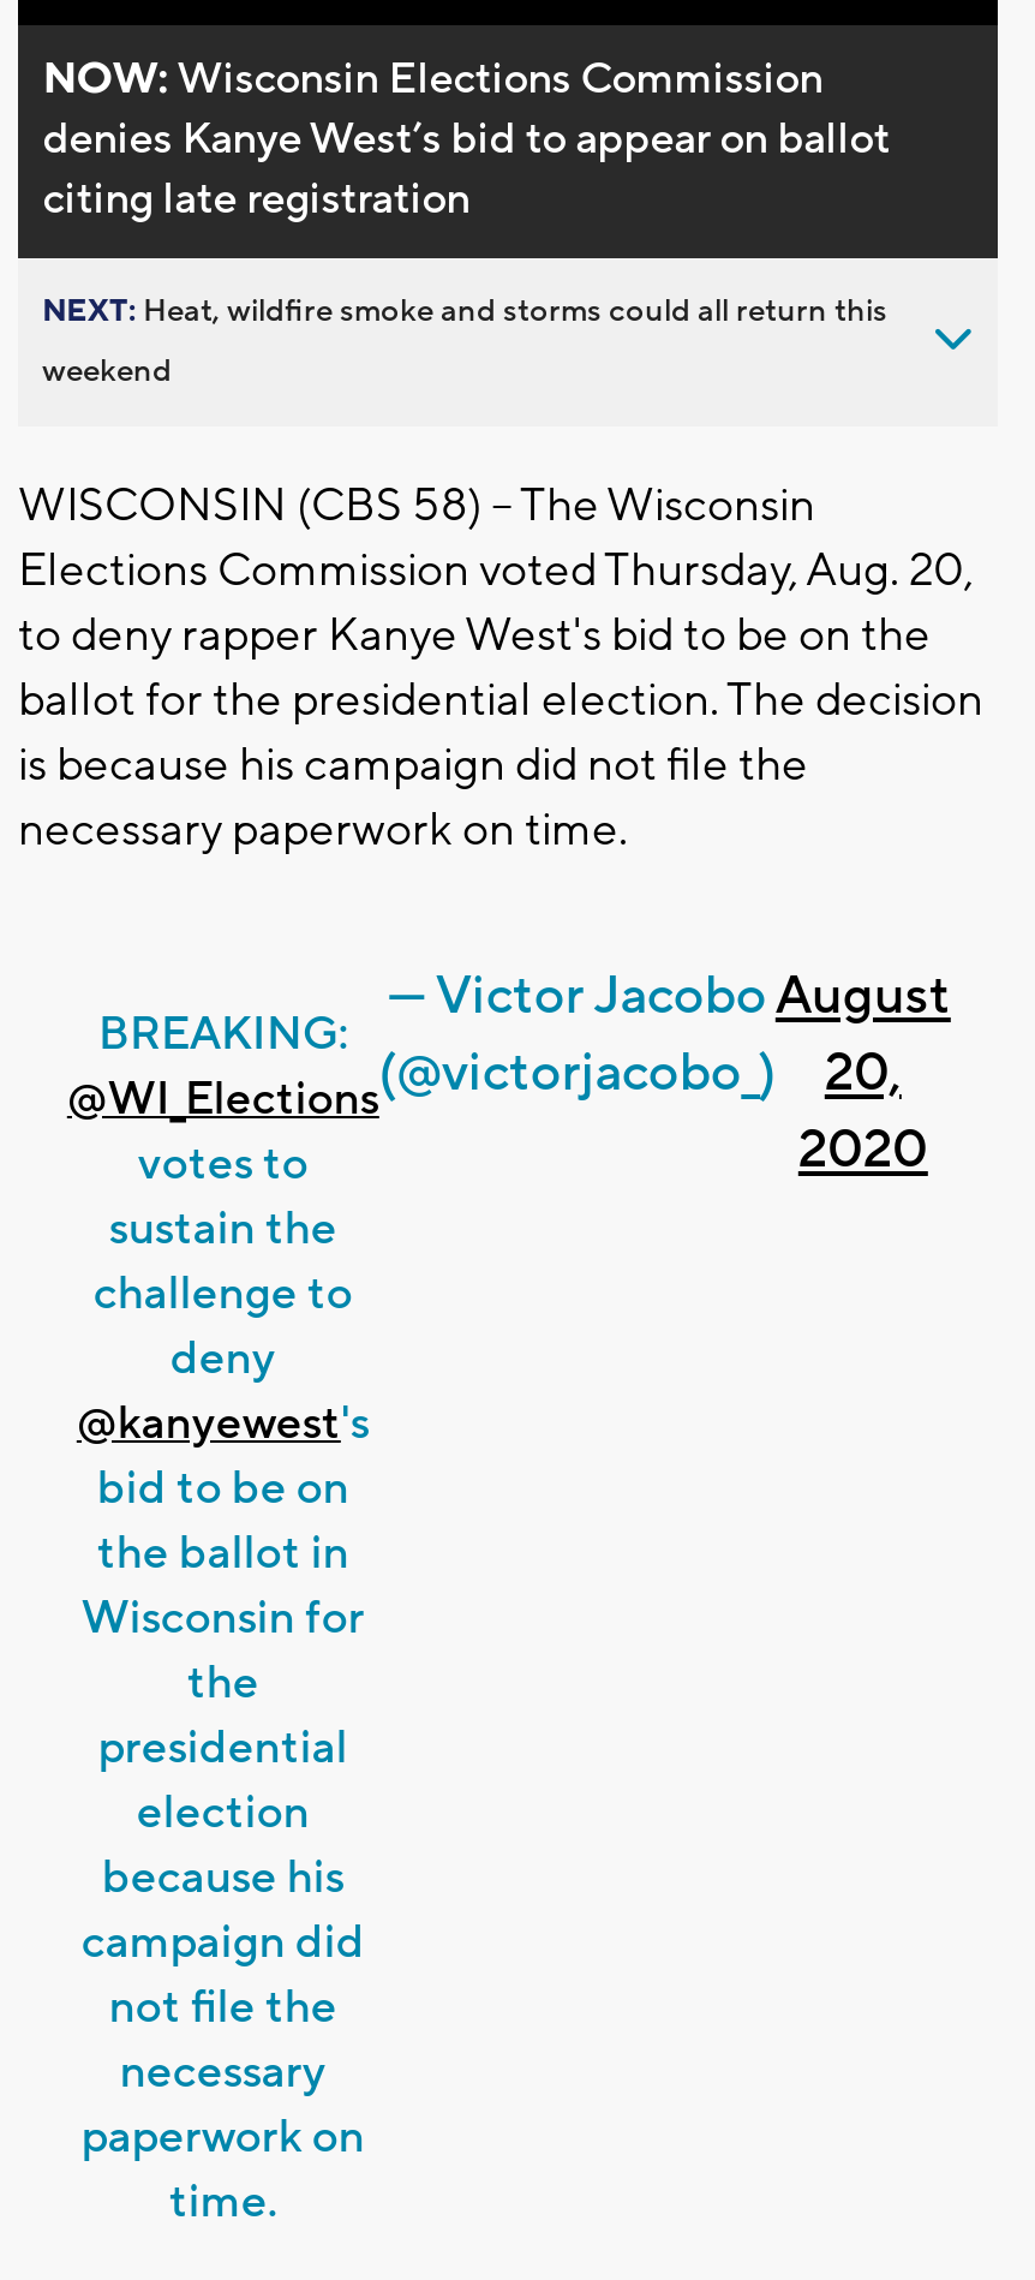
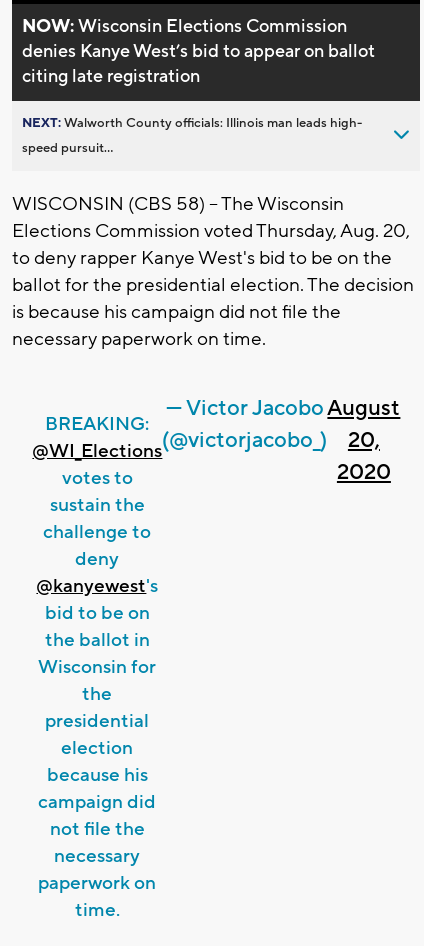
[42,292,887,330] NEXT: Heat, wildfire smoke and storms could all return this -> [22,115,362,131] NEXT: Walworth County officials: Illinois man leads high-
[42,352,172,390] weekend -> [22,140,113,156] speed pursuit...

